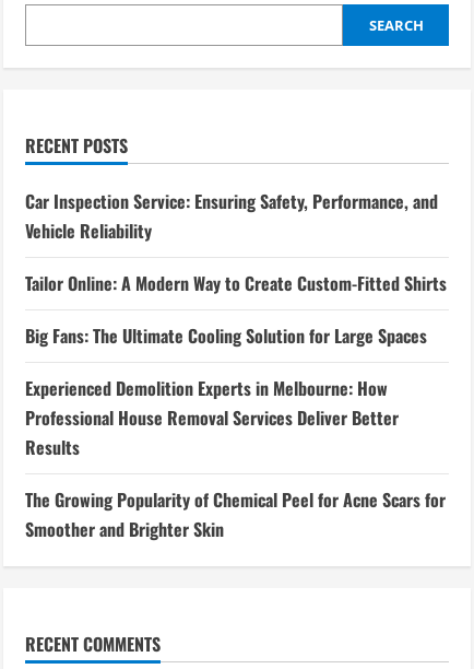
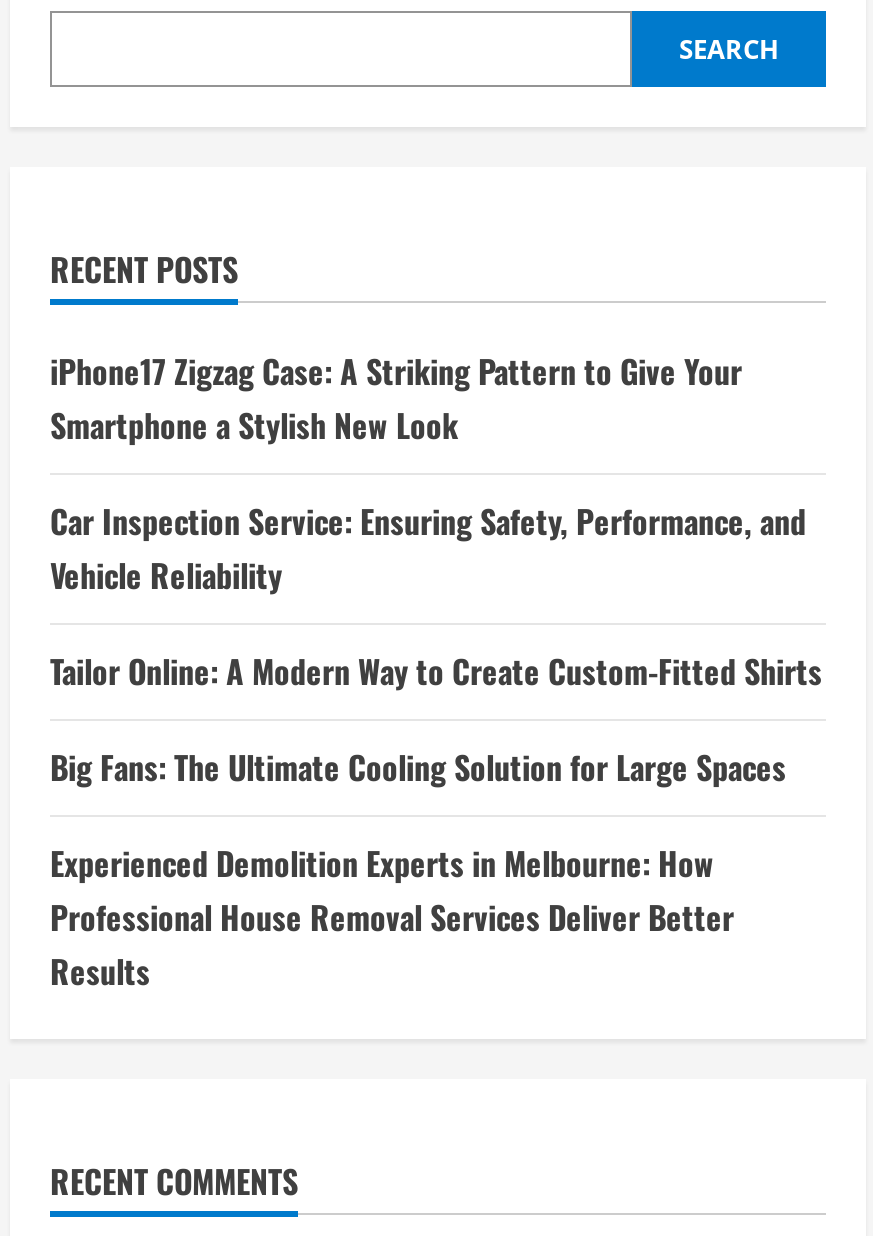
none -> [50,346,742,448] iPhone17 Zigzag Case: A Striking Pattern to Give Your | Smartphone a Stylish New Look
moved [25,188,447,460] -> [50,496,822,994]: Car Inspection Service: Ensuring Safety, Performance, and | Vehicle Reliability | Tailor Online: A Modern Way to Create Custom-Fitted Shirts | Big Fans: The Ultimate Cooling Solution for Large Spaces | Experienced Demolition Experts in Melbourne: How | Professional House Removal Services Deliver Better | Results
[25,486,446,542] The Growing Popularity of Chemical Peel for Acne Scars for | Smoother and Brighter Skin -> none

